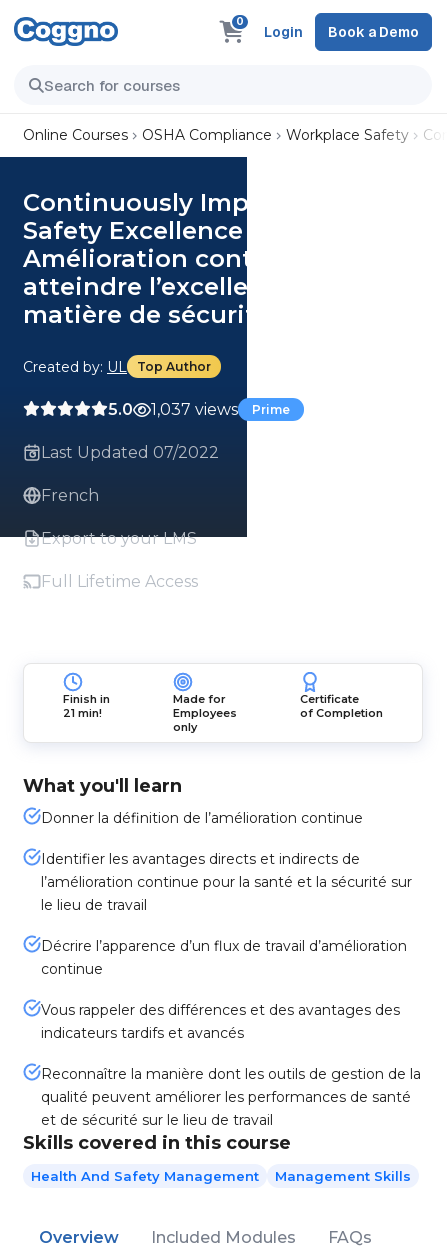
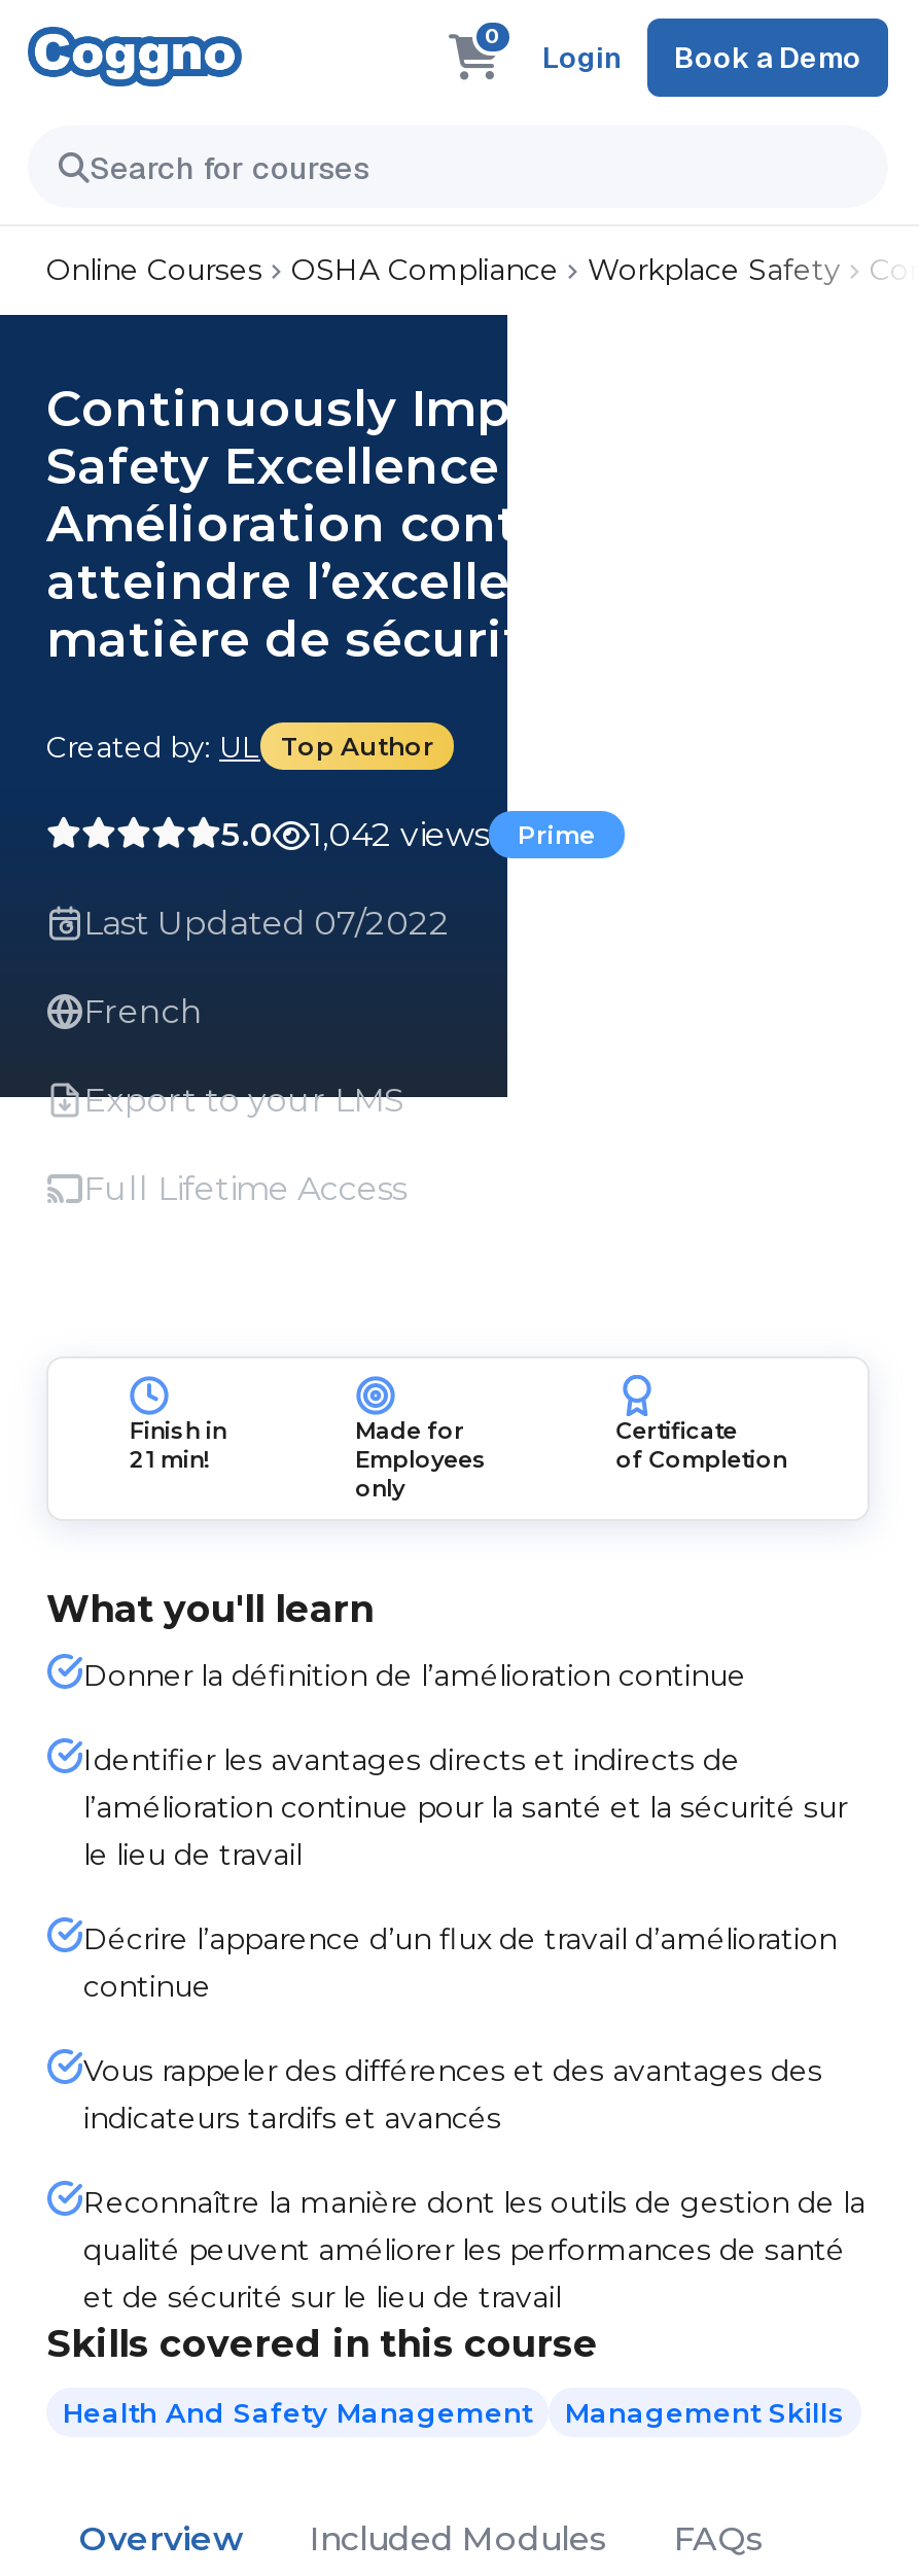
[108,400,290,419] 5.0 1,037 views Prime -> [221,815,596,854] 5.0 1,042 views Prime

